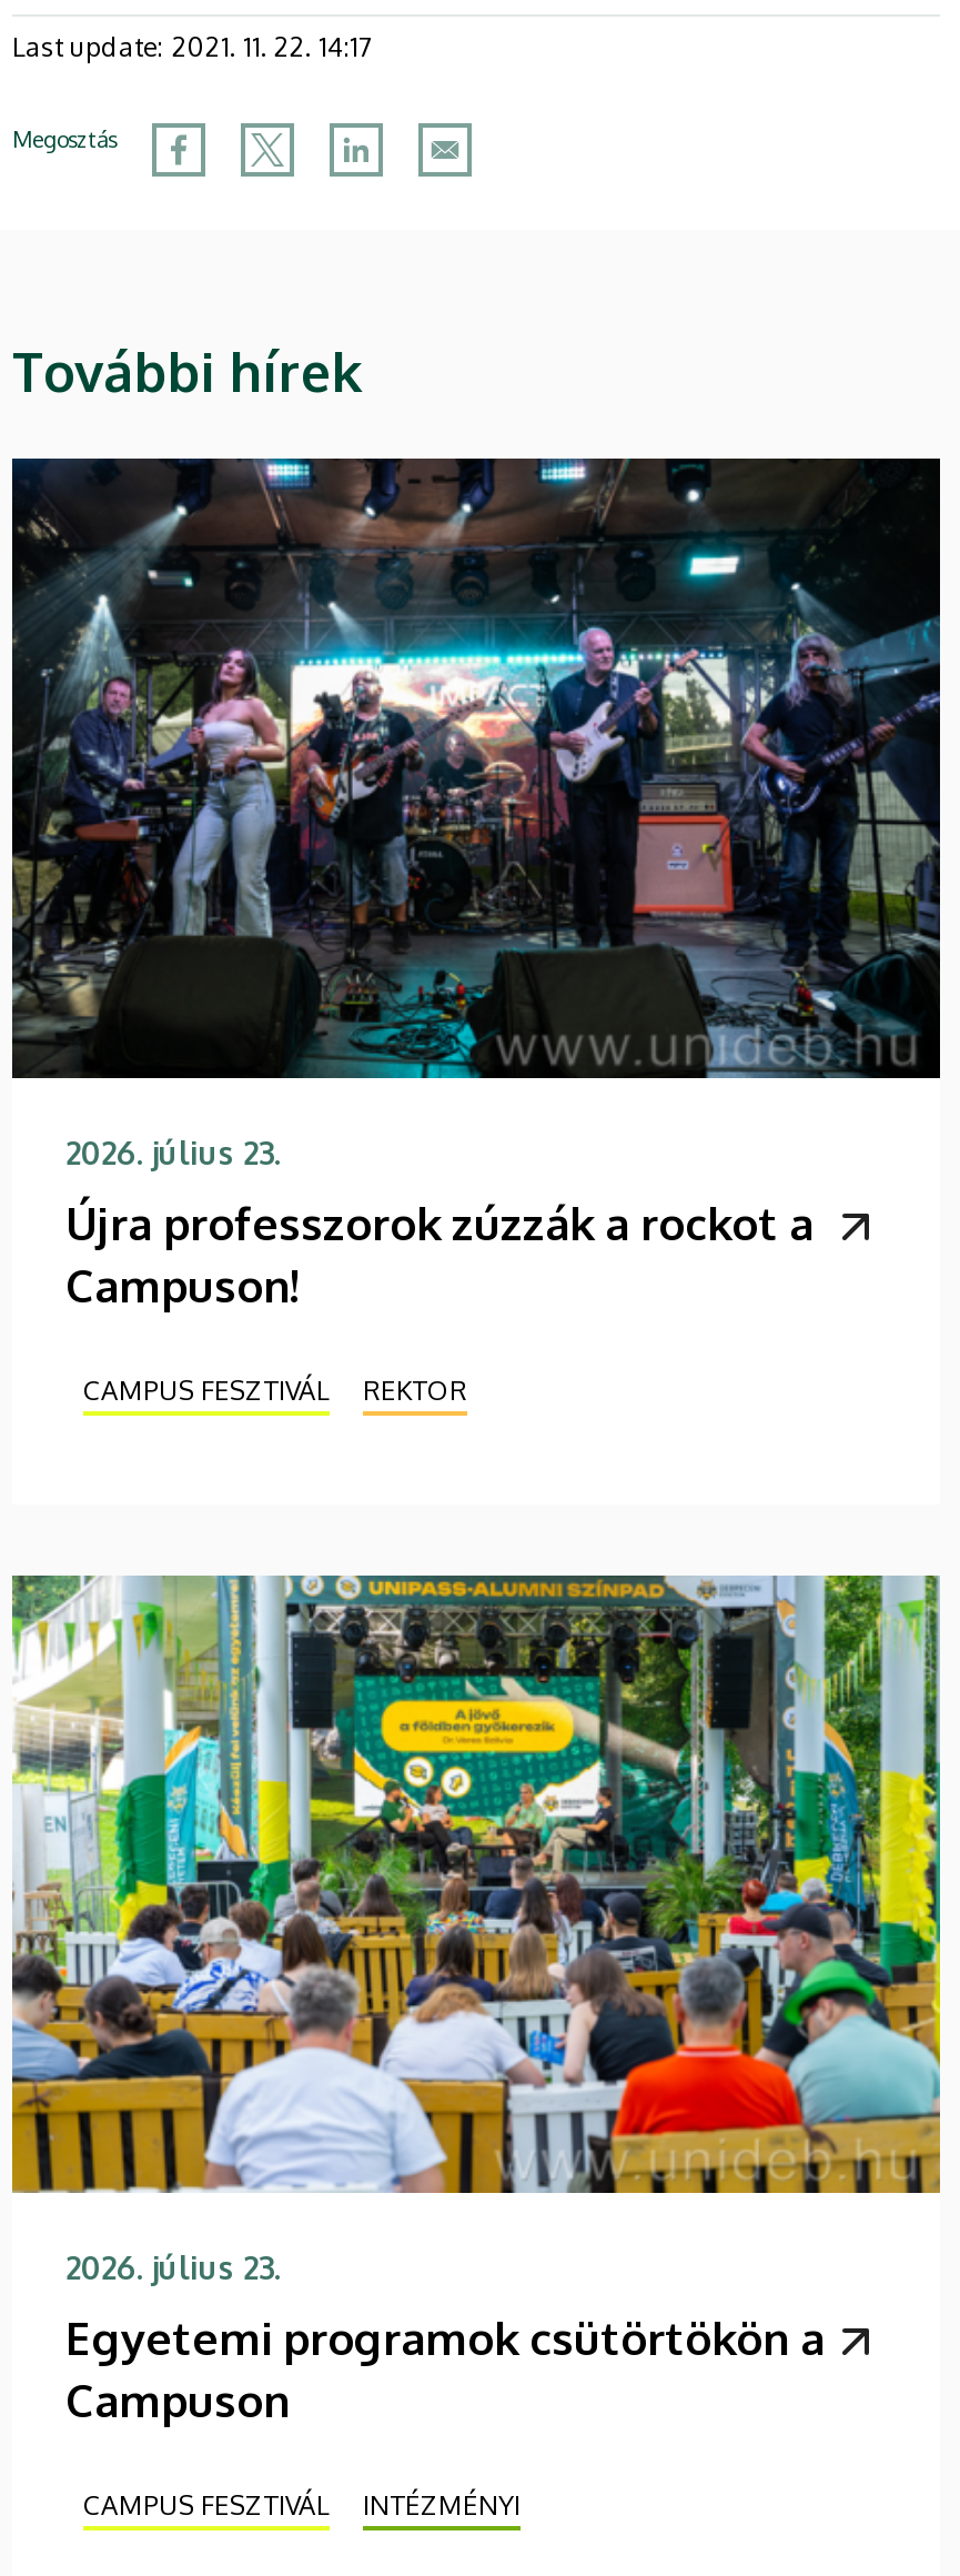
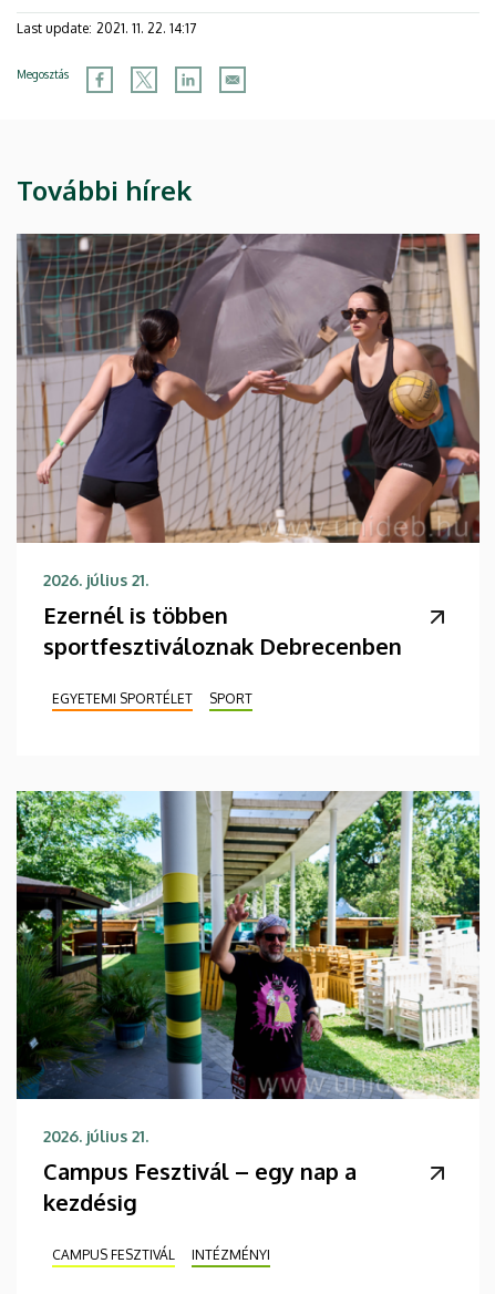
[12,456,942,1313] [image] | 2026. július 23. | Újra professzorok zúzzák a rockot a | Campuson! -> [17,233,481,660] [image] | 2026. július 21. | Ezernél is többen | sportfesztiváloznak Debrecenben
[83,1373,467,1406] CAMPUS FESZTIVÁL | REKTOR -> [52,690,252,706] EGYETEMI SPORTÉLET | SPORT
[10,1573,942,2429] [image] | 2026. július 23. | Egyetemi programok csütörtökön a | Campuson -> [16,790,481,1217] [image] | 2026. július 21. | Campus Fesztivál – egy nap a | kezdésig

